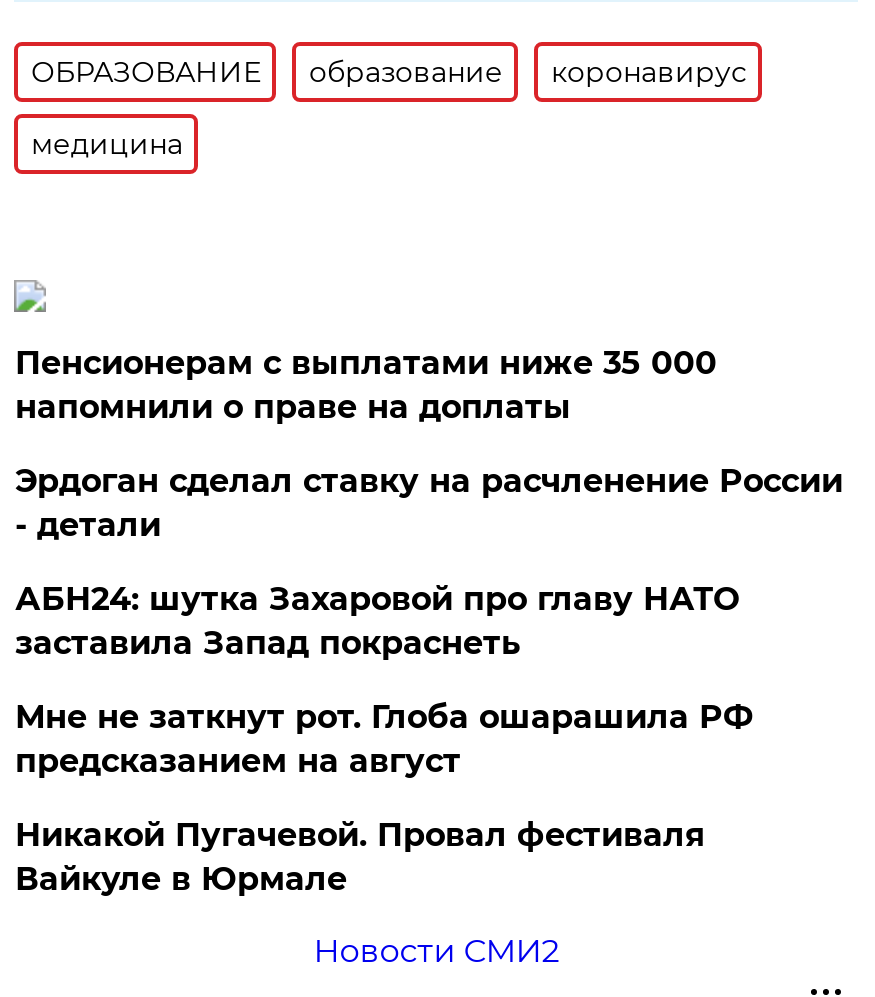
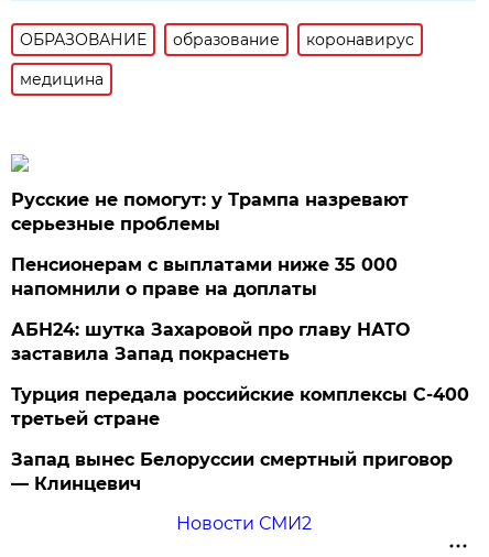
none -> [11,189,409,234] Русские не помогут: у Трампа назревают | серьезные проблемы
moved [15,344,717,426] -> [11,254,398,299]: Пенсионерам с выплатами ниже 35 000 | напомнили о праве на доплаты
[15,462,843,544] Эрдоган сделал ставку на расчленение России | - детали -> none
[15,698,753,780] Мне не заткнут рот. Глоба ошарашила РФ | предсказанием на август -> [11,384,470,429] Турция передала российские комплексы С-400 | третьей стране
[15,816,705,898] Никакой Пугачевой. Провал фестиваля | Вайкуле в Юрмале -> [11,449,453,494] Запад вынес Белоруссии смертный приговор | — Клинцевич

